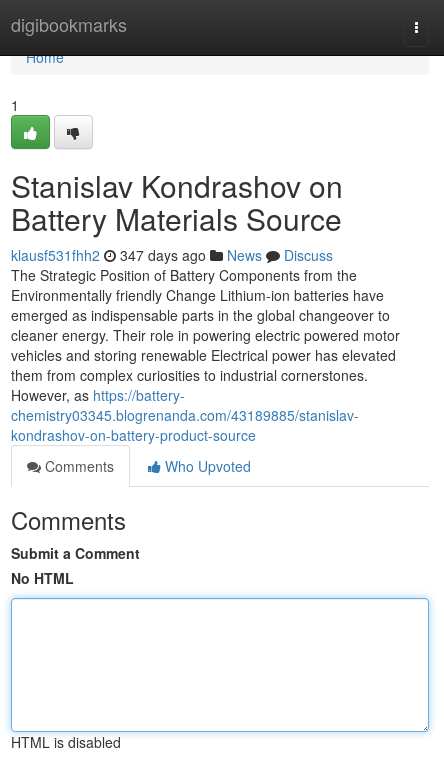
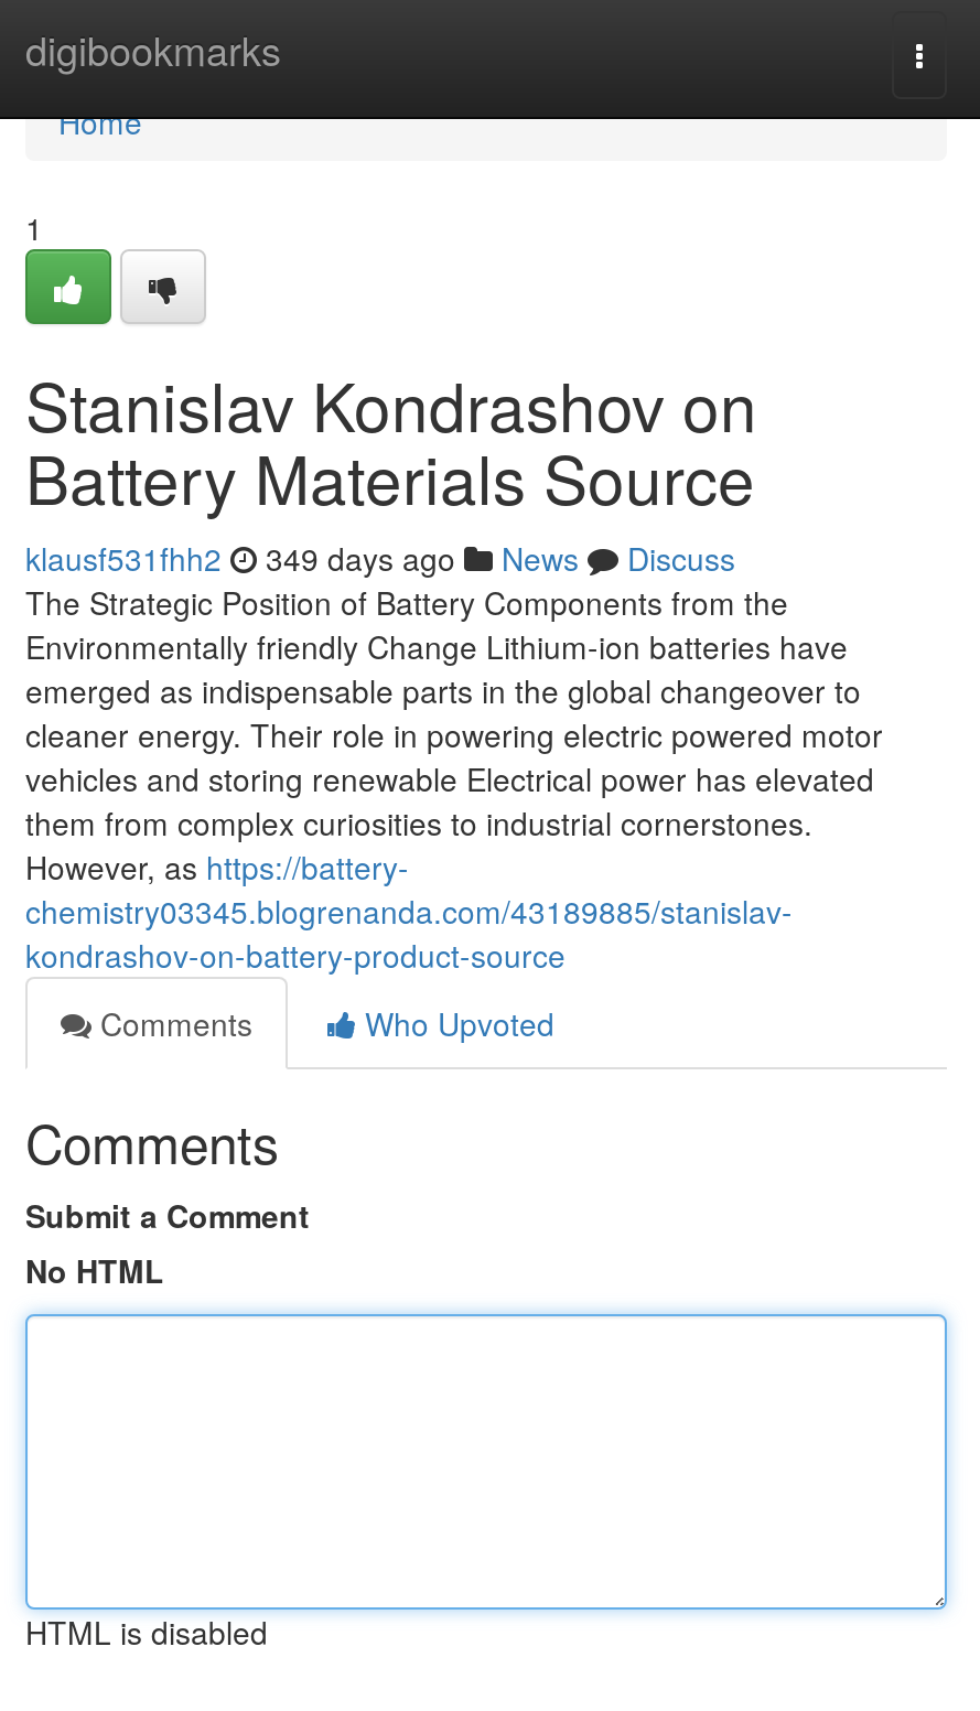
[11,245,333,265] klausf531fhh2 347 days ago News Discuss -> [25,536,735,580] klausf531fhh2 349 days ago News Discuss

